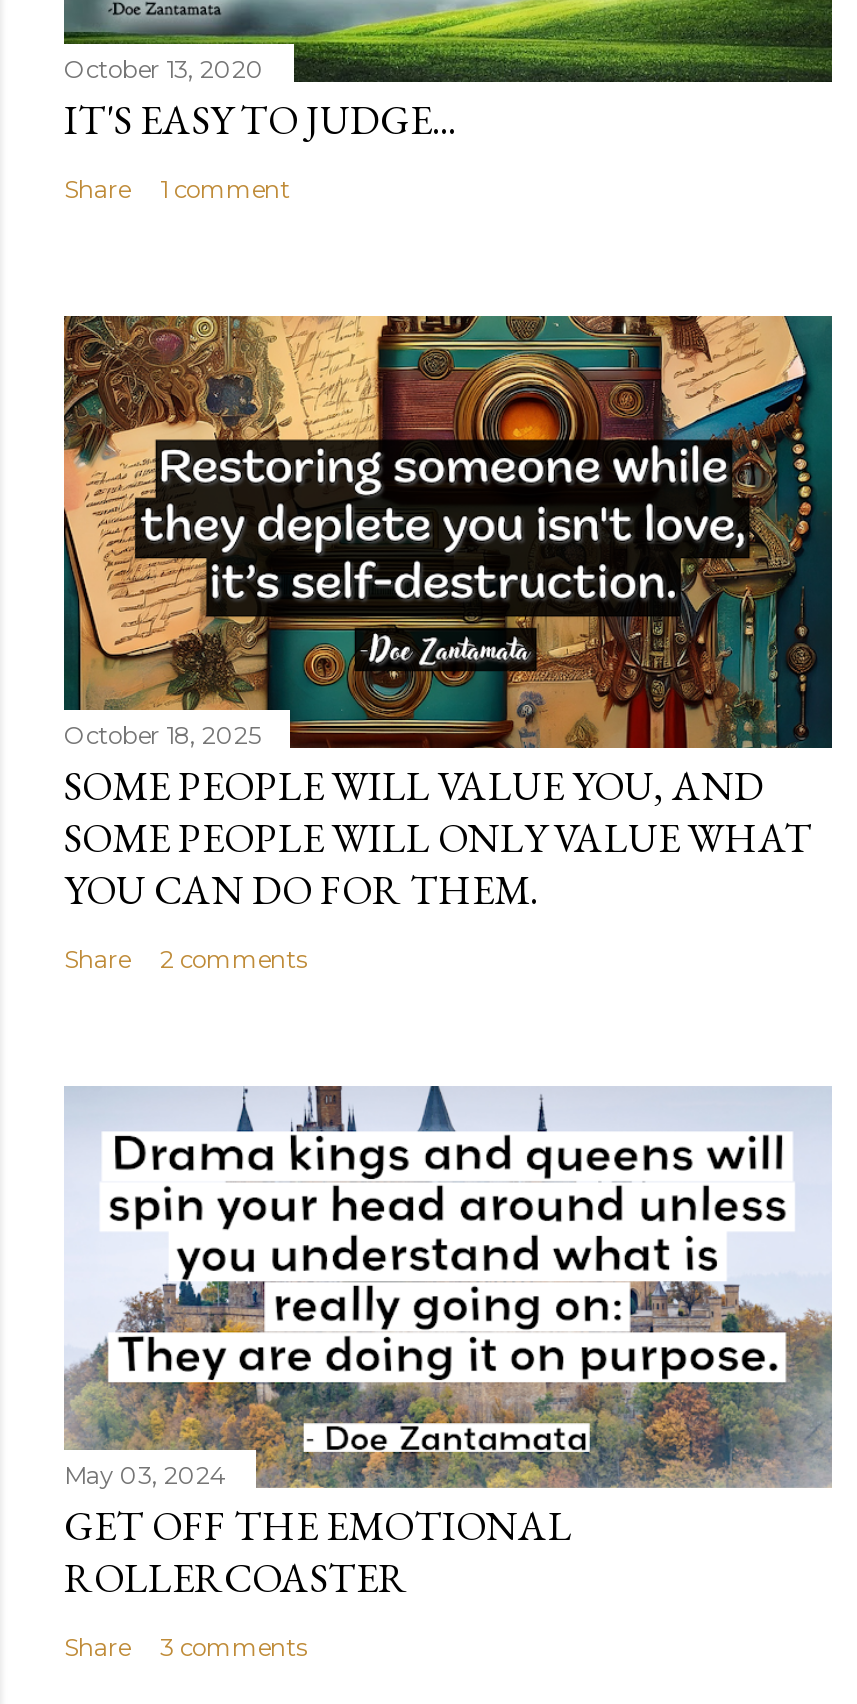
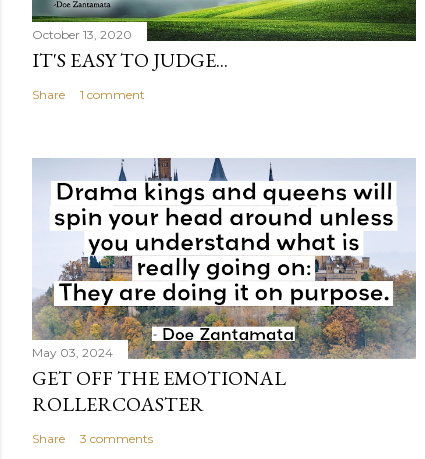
[62,314,832,973] [image] | October 18, 2025 | SOME PEOPLE WILL VALUE YOU, AND | SOME PEOPLE WILL ONLY VALUE WHAT | YOU CAN DO FOR THEM. | Share | 2 comments -> none

